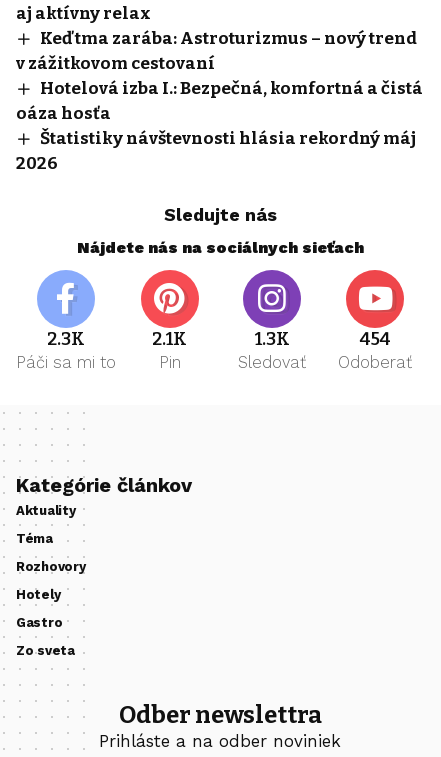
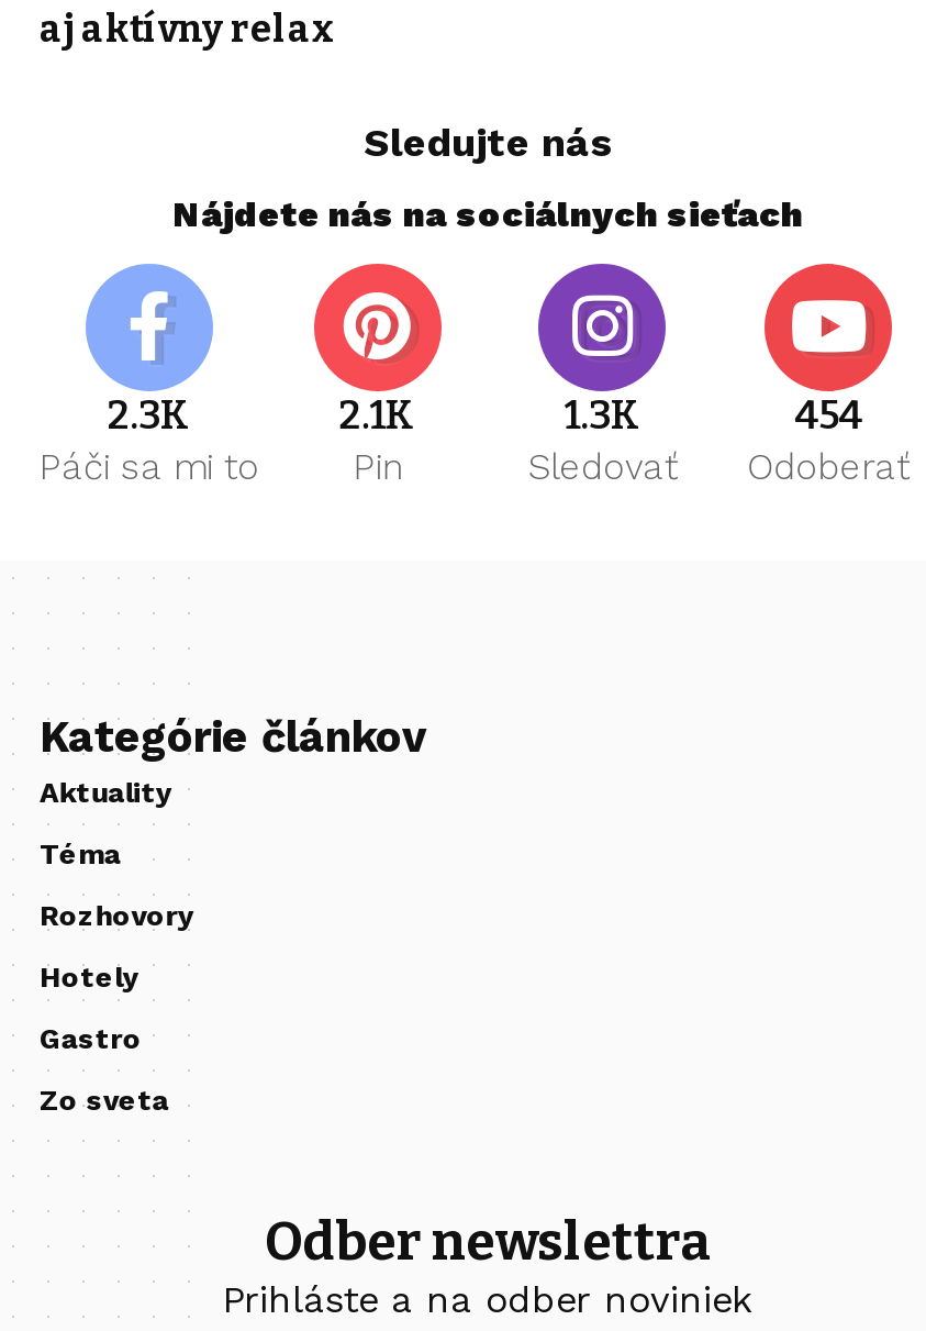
[16,28,423,174] Keď tma zarába: Astroturizmus – nový trend | v zážitkovom cestovaní | Hotelová izba I.: Bezpečná, komfortná a čistá | oáza hosťa | Štatistiky návštevnosti hlásia rekordný máj | 2026 -> none

